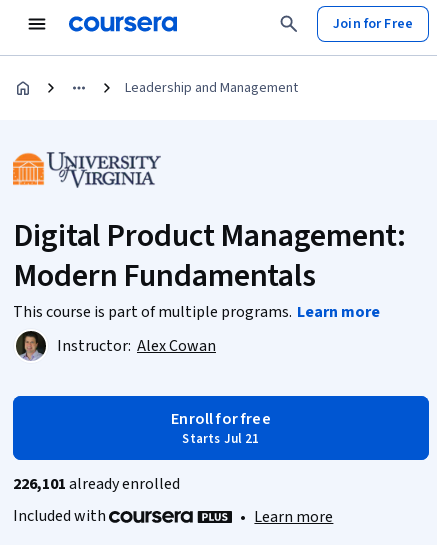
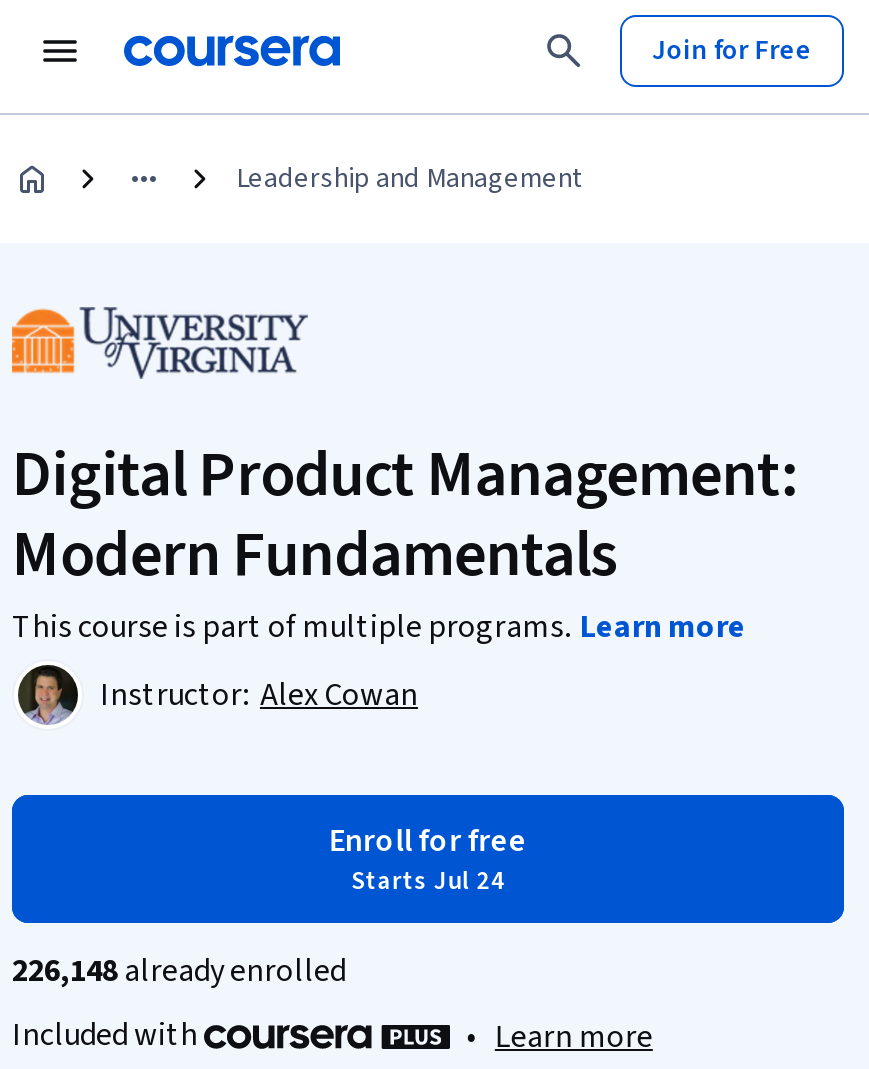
[182,430,259,448] Starts Jul 21 -> [351,863,505,899] Starts Jul 24
[13,473,180,495] 226,101 already enrolled -> [12,949,346,993] 226,148 already enrolled

